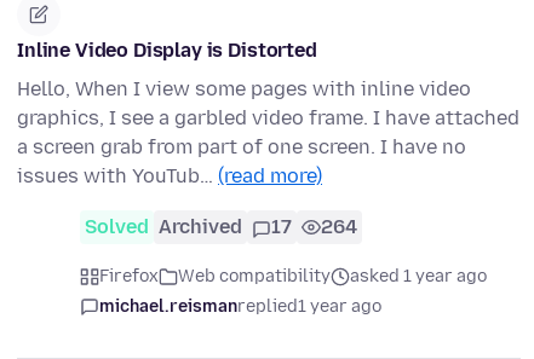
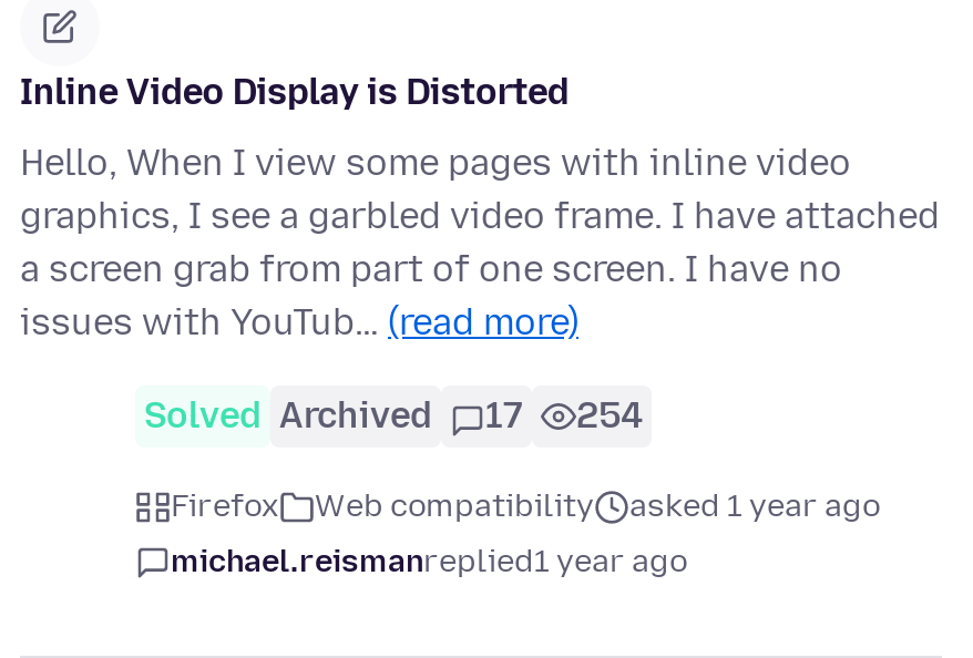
[85,216,357,239] Solved Archived 17 264 -> [144,395,643,438] Solved Archived 17 254

